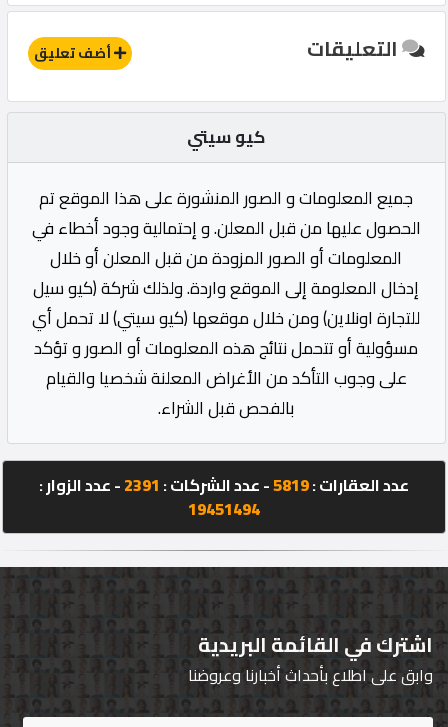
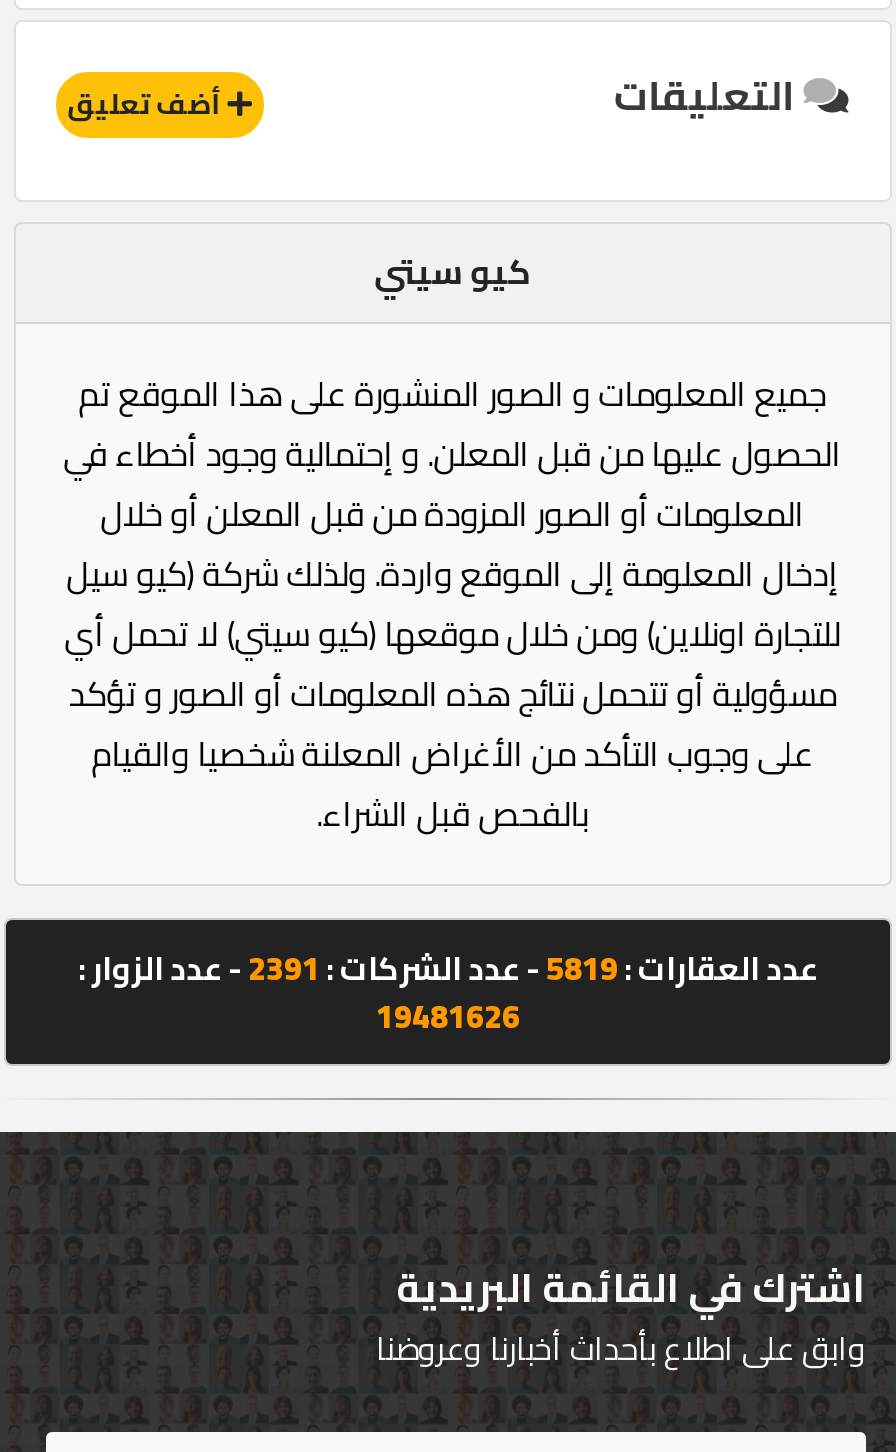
[188,494,260,524] 19451494 -> [376,987,520,1047] 19481626

